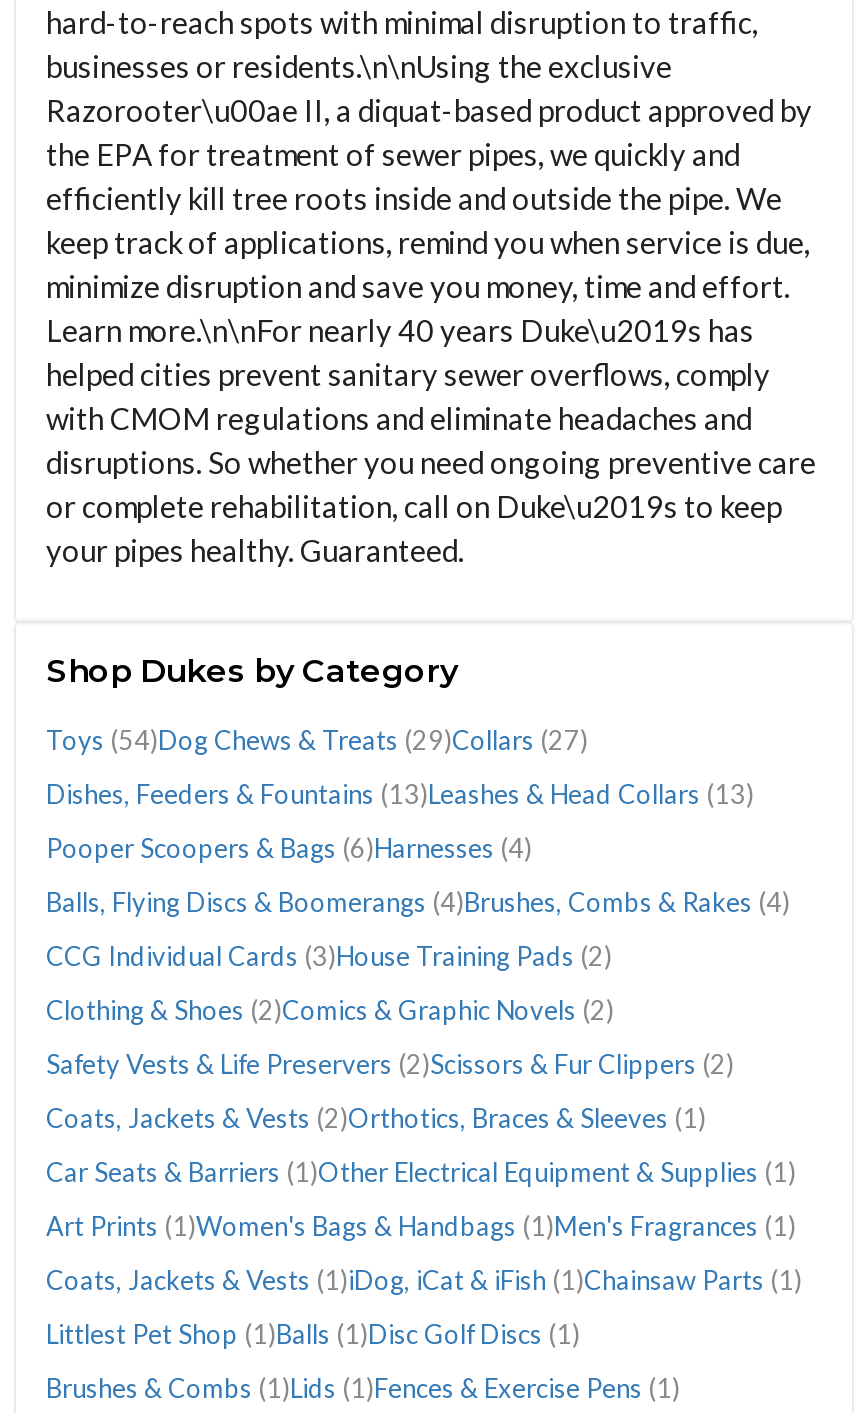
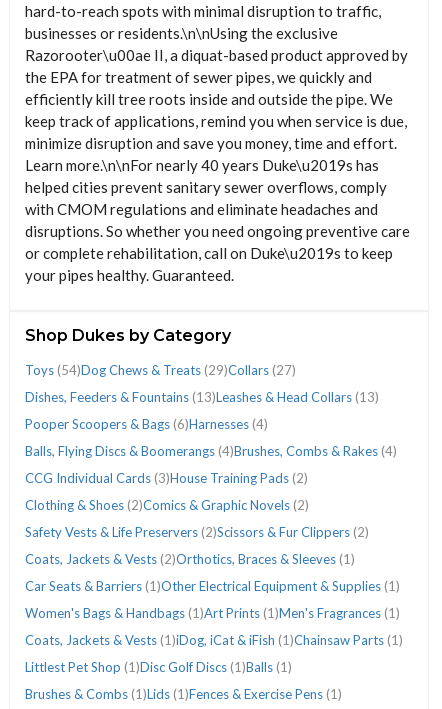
[46,1210,796,1242] Art Prints (1)Women's Bags & Handbags (1)Men's Fragrances (1) -> [25,605,400,621] Women's Bags & Handbags (1)Art Prints (1)Men's Fragrances (1)
[46,1318,580,1350] Littlest Pet Shop (1)Balls (1)Disc Golf Discs (1) -> [25,659,292,675] Littlest Pet Shop (1)Disc Golf Discs (1)Balls (1)

